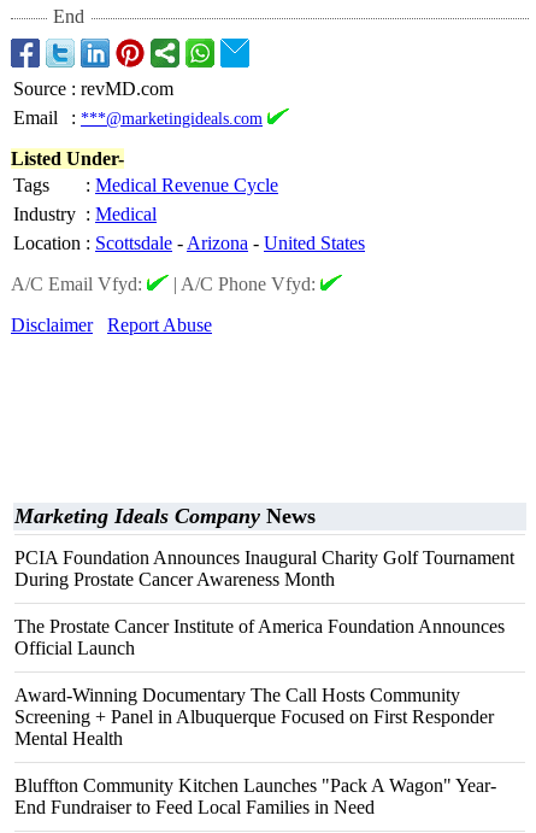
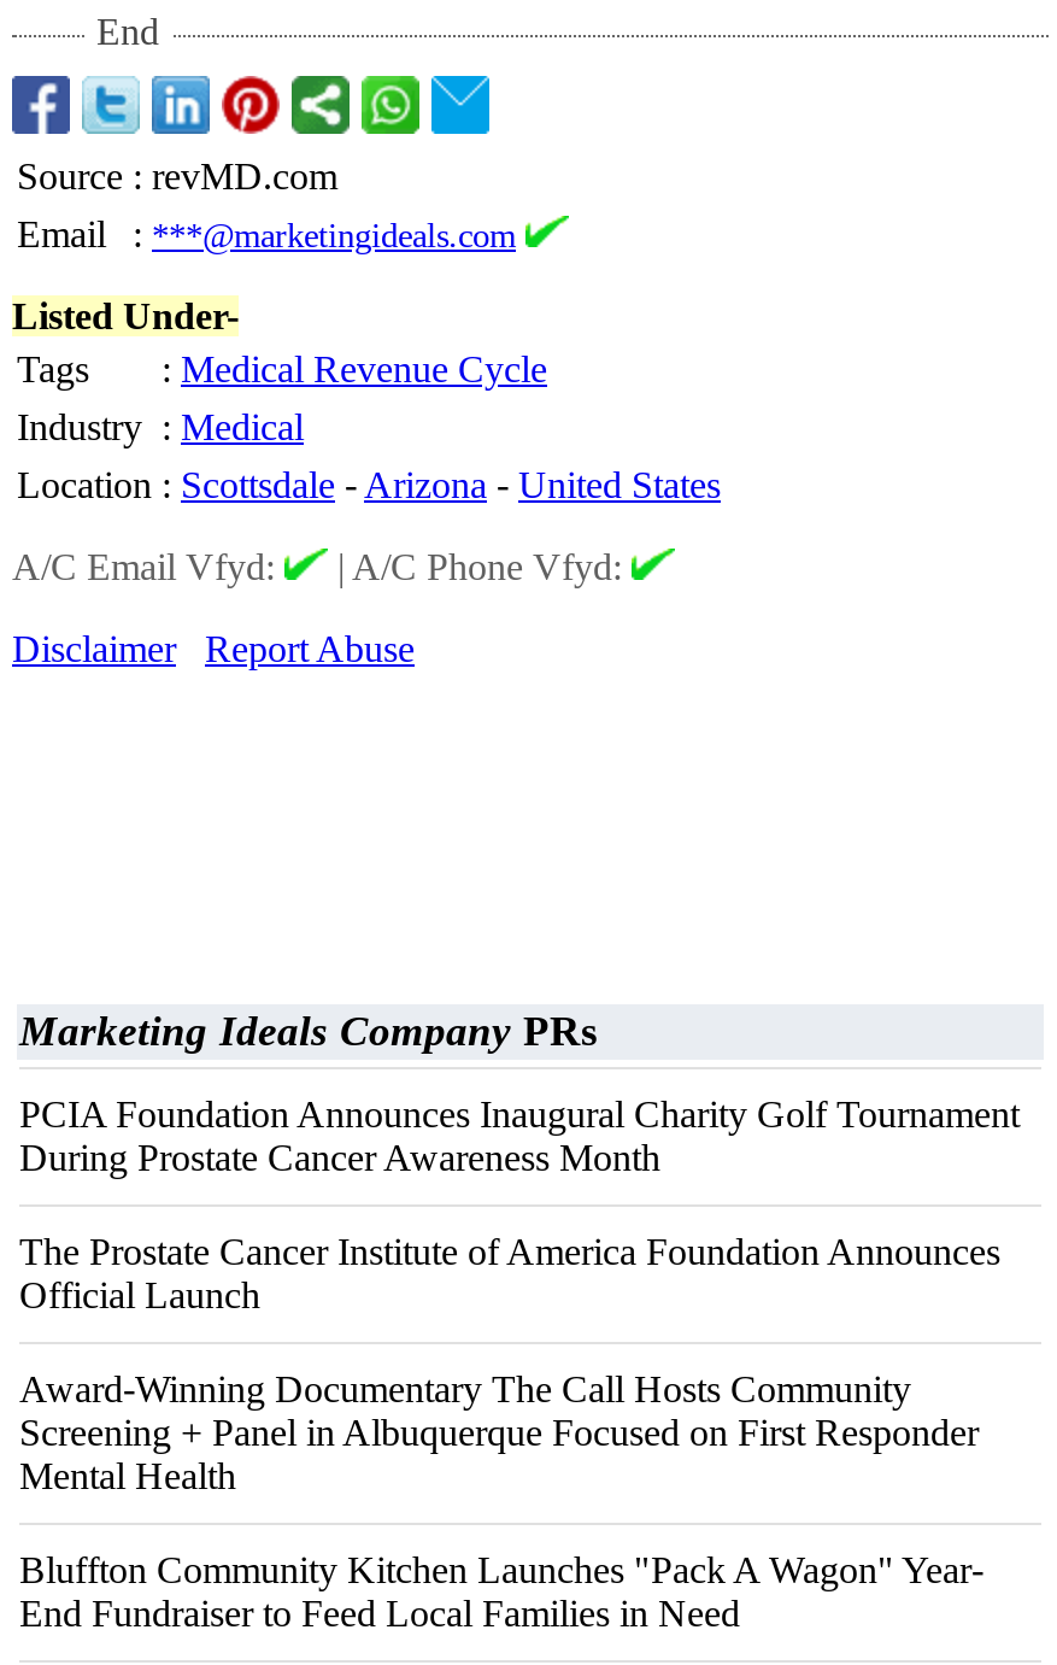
[14,504,316,528] Marketing Ideals Company News -> [19,1007,598,1055] Marketing Ideals Company PRs

